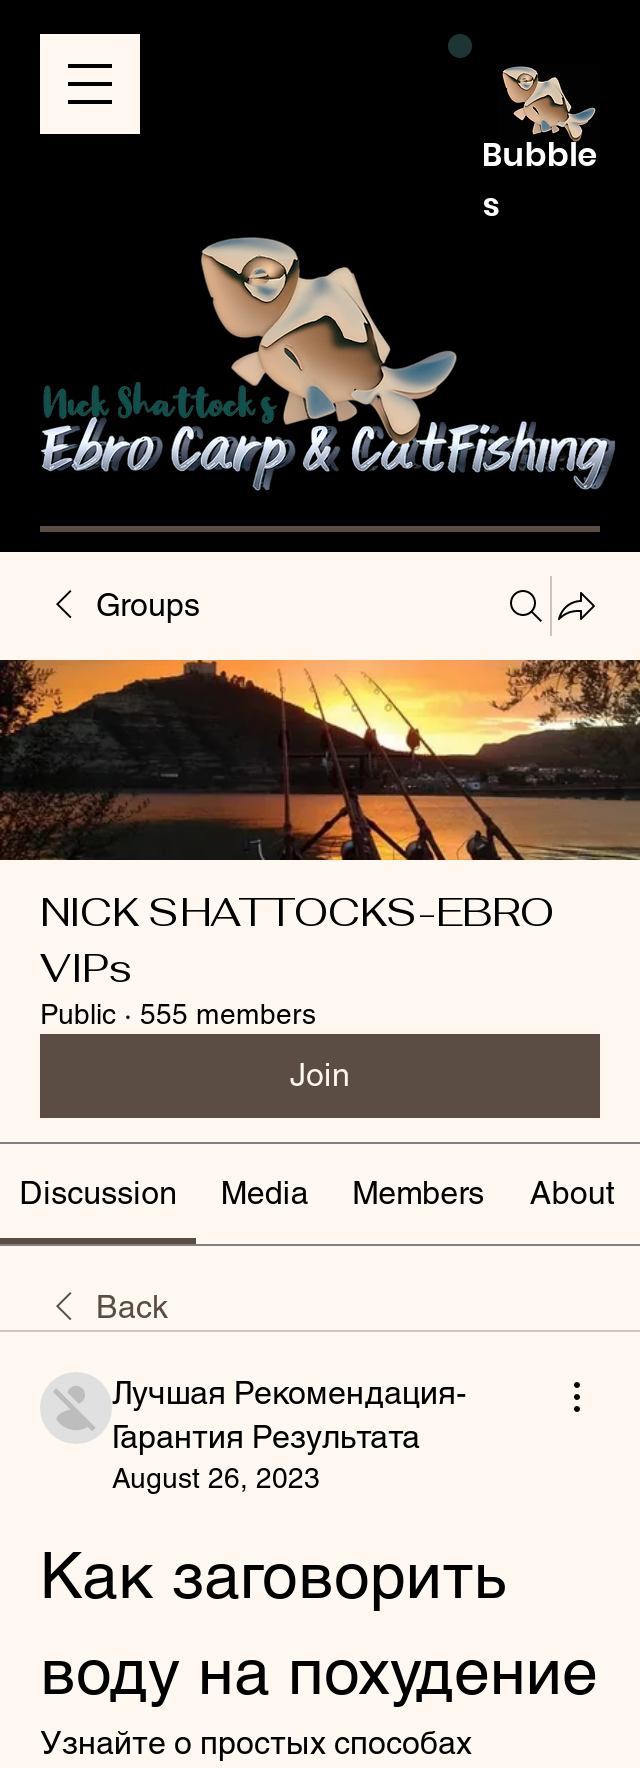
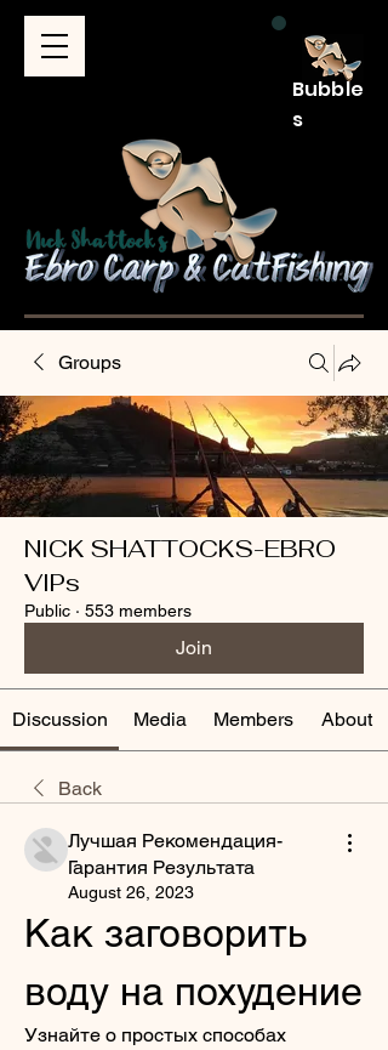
[40,998,316,1030] Public · 555 members -> [24,601,192,620] Public · 553 members

